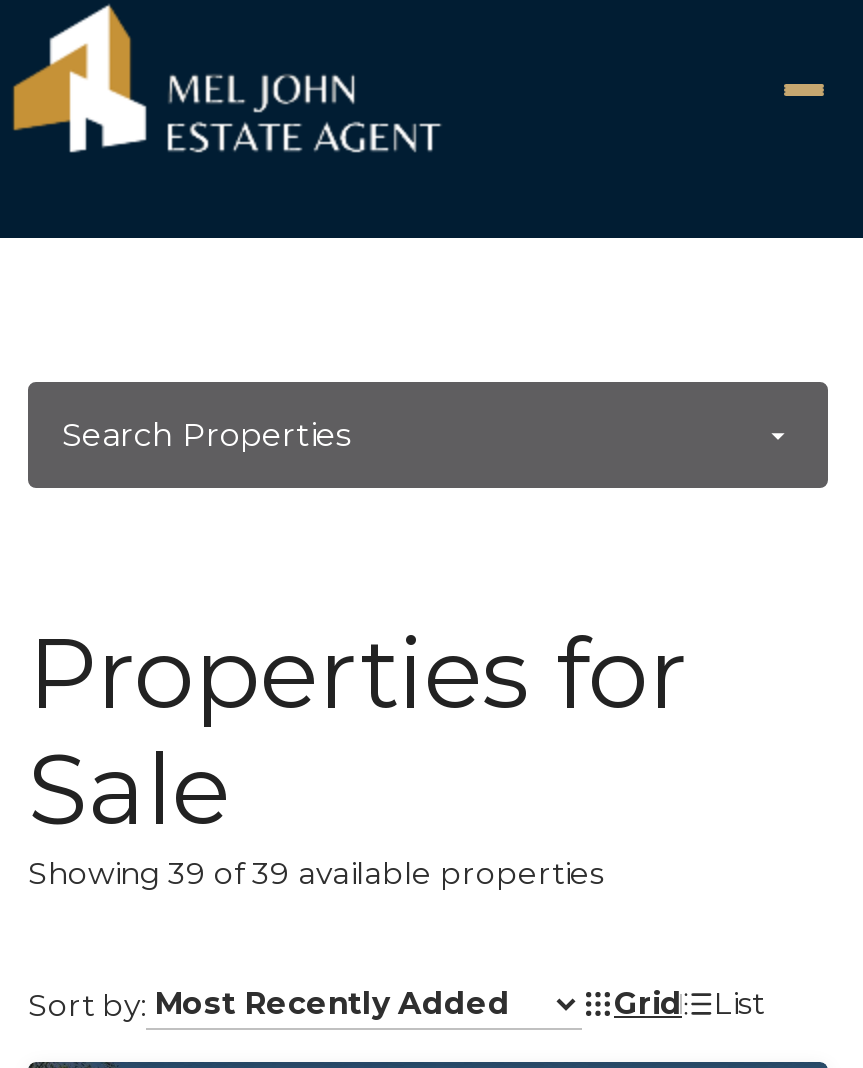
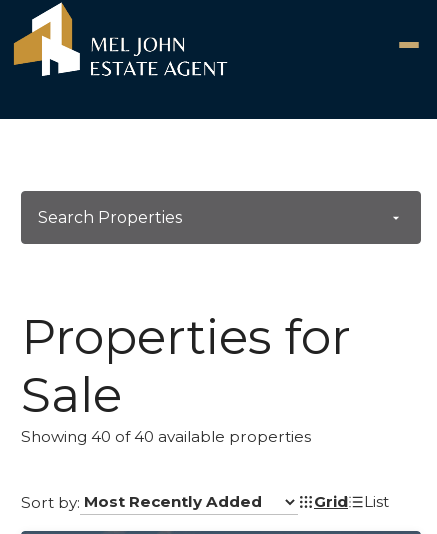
[28,854,604,892] Showing 39 of39 available properties -> [21,427,311,446] Showing 40 of40 available properties

